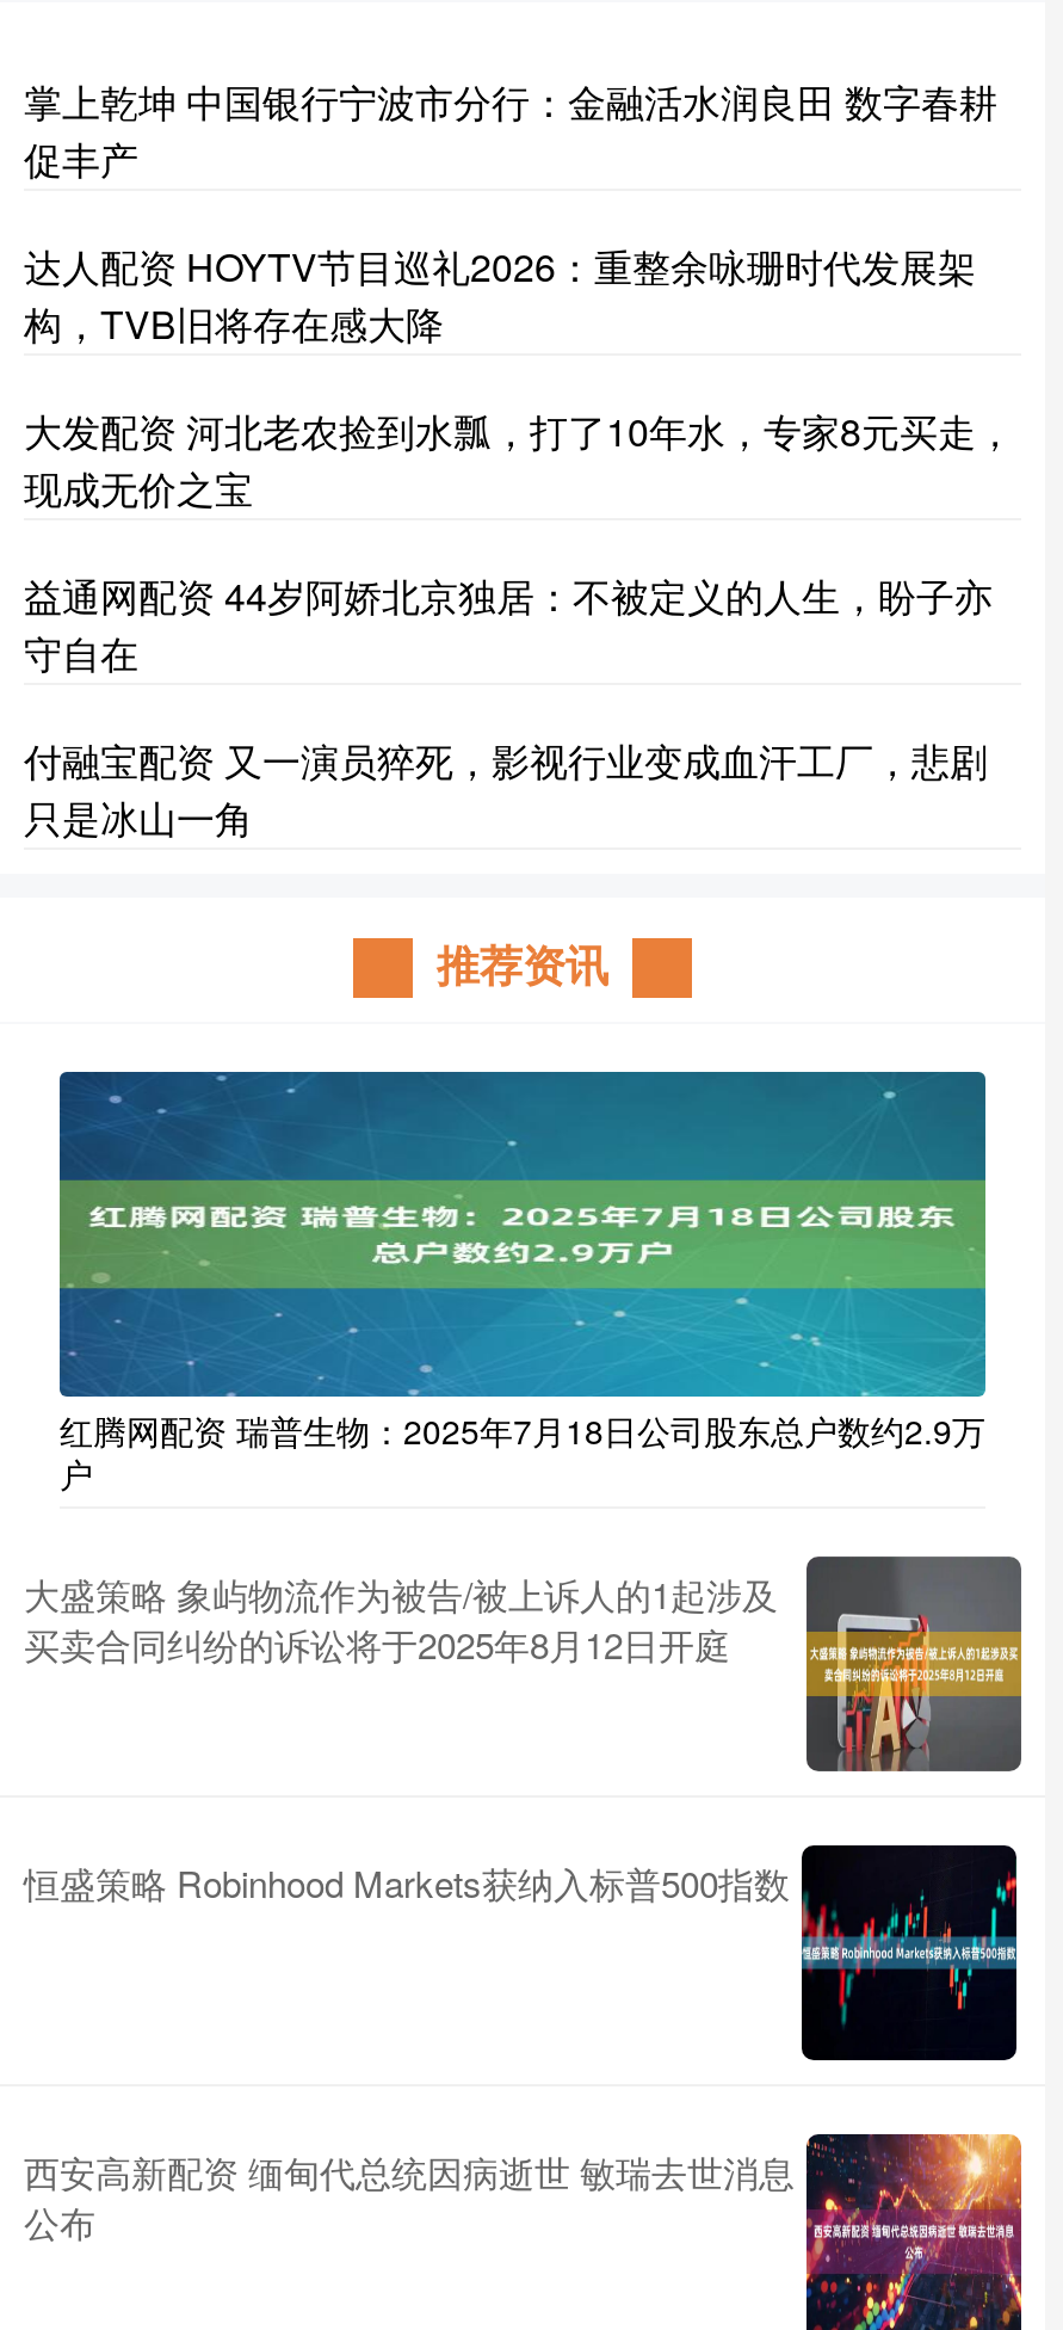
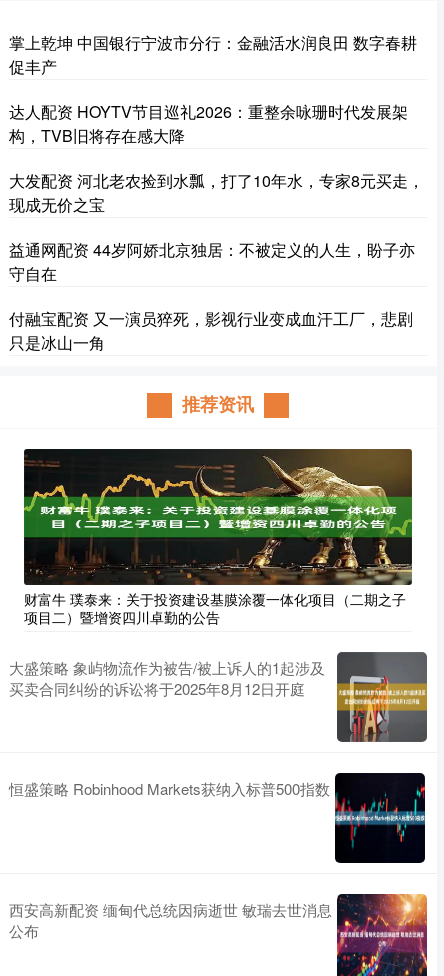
[57,1070,988,1497] [image] | 红腾网配资 瑞普生物：2025年7月18日公司股东总户数约2.9万 | 户 -> [23,448,413,627] [image] | 财富牛 璞泰来：关于投资建设基膜涂覆一体化项目（二期之子 | 项目二）暨增资四川卓勤的公告

